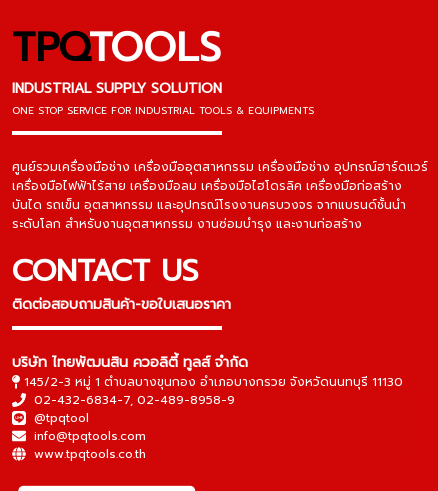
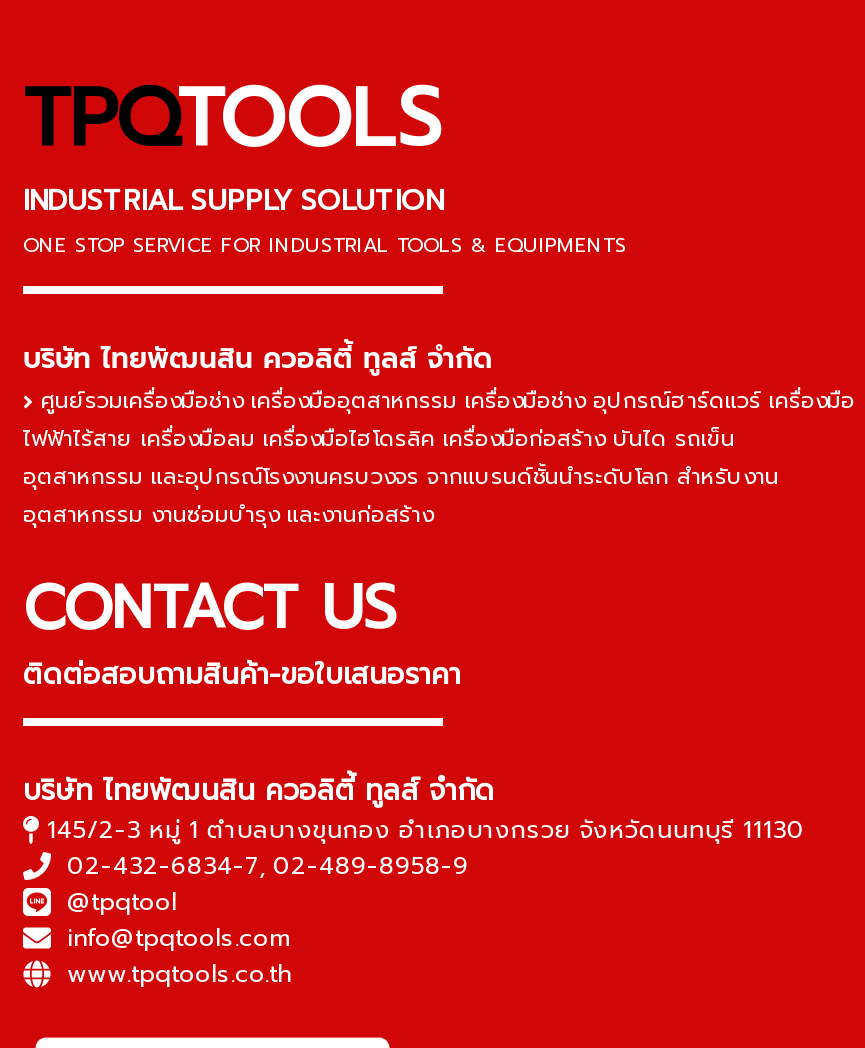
[12,157,428,232] ศูนย์รวมเครื่องมือช่าง เครื่องมืออุตสาหกรรม เครื่องมือช่าง อุปกรณ์ฮาร์ดแวร์ | เครื่องมือไฟฟ้าไร้สาย เครื่องมือลม เครื่องมือไฮโดรลิค เครื่องมือก่อสร้าง | บันได รถเข็น อุตสาหกรรม และอุปกรณ์โรงงานครบวงจร จากแบรนด์ชั้นนำ | ระดับโลก สำหรับงานอุตสาหกรรม งานซ่อมบำรุง และงานก่อสร้าง -> [23,337,855,531] บริษัท ไทยพัฒนสิน ควอลิตี้ ทูลส์ จำกัด | ศูนย์รวมเครื่องมือช่าง เครื่องมืออุตสาหกรรม เครื่องมือช่าง อุปกรณ์ฮาร์ดแวร์ เครื่องมือ | ไฟฟ้าไร้สาย เครื่องมือลม เครื่องมือไฮโดรลิค เครื่องมือก่อสร้าง บันได รถเข็น | อุตสาหกรรม และอุปกรณ์โรงงานครบวงจร จากแบรนด์ชั้นนำระดับโลก สำหรับงาน | อุตสาหกรรม งานซ่อมบำรุง และงานก่อสร้าง

